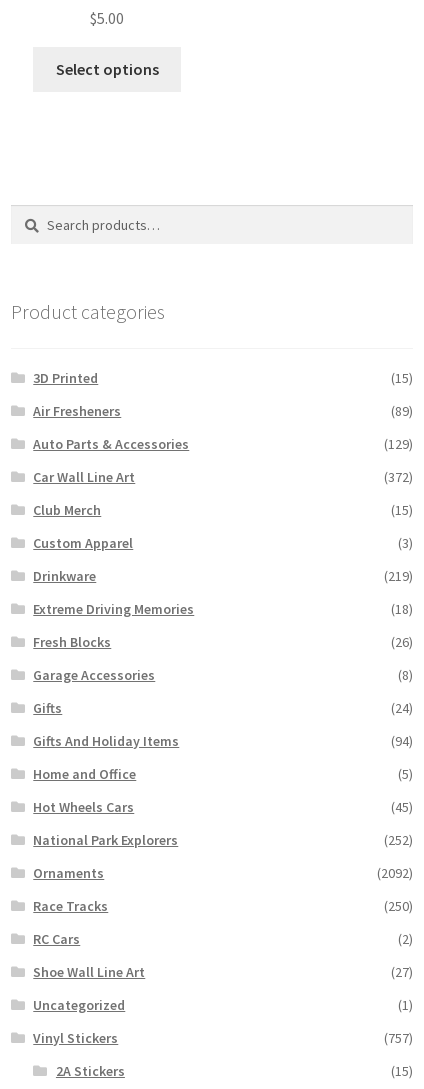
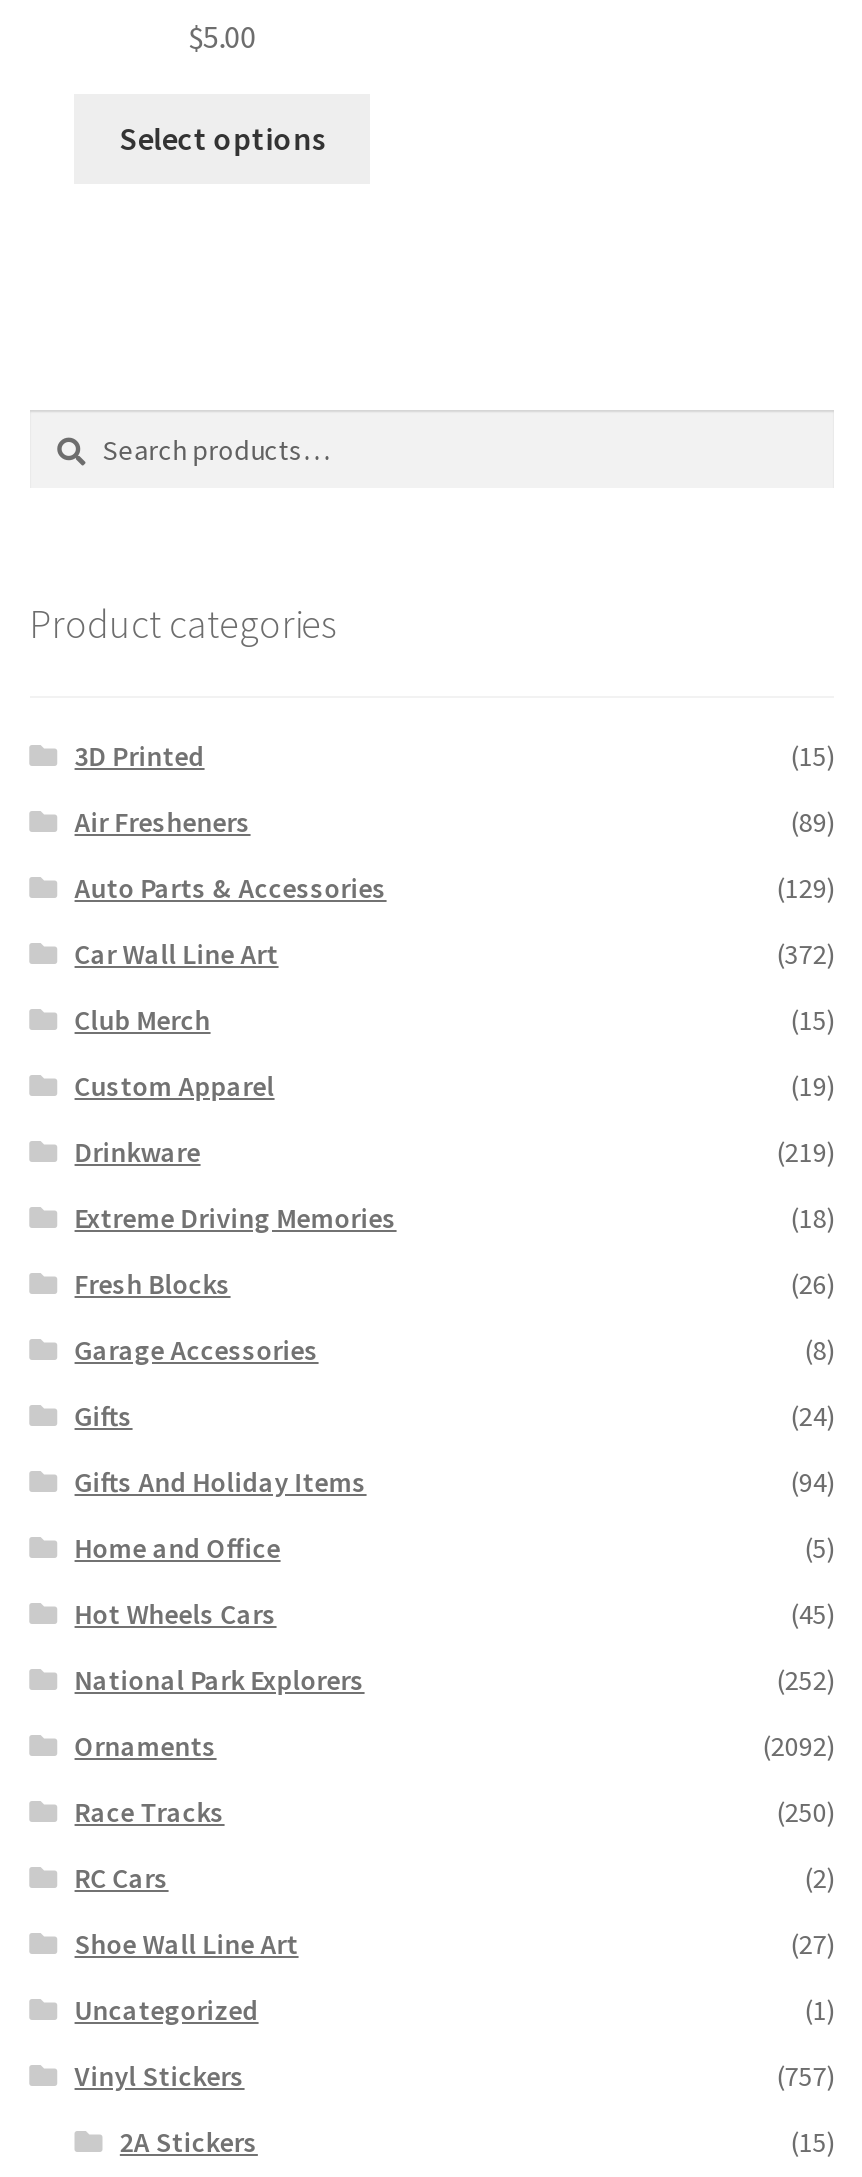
[398,534,413,552] (3) -> [791,1068,835,1104] (19)

